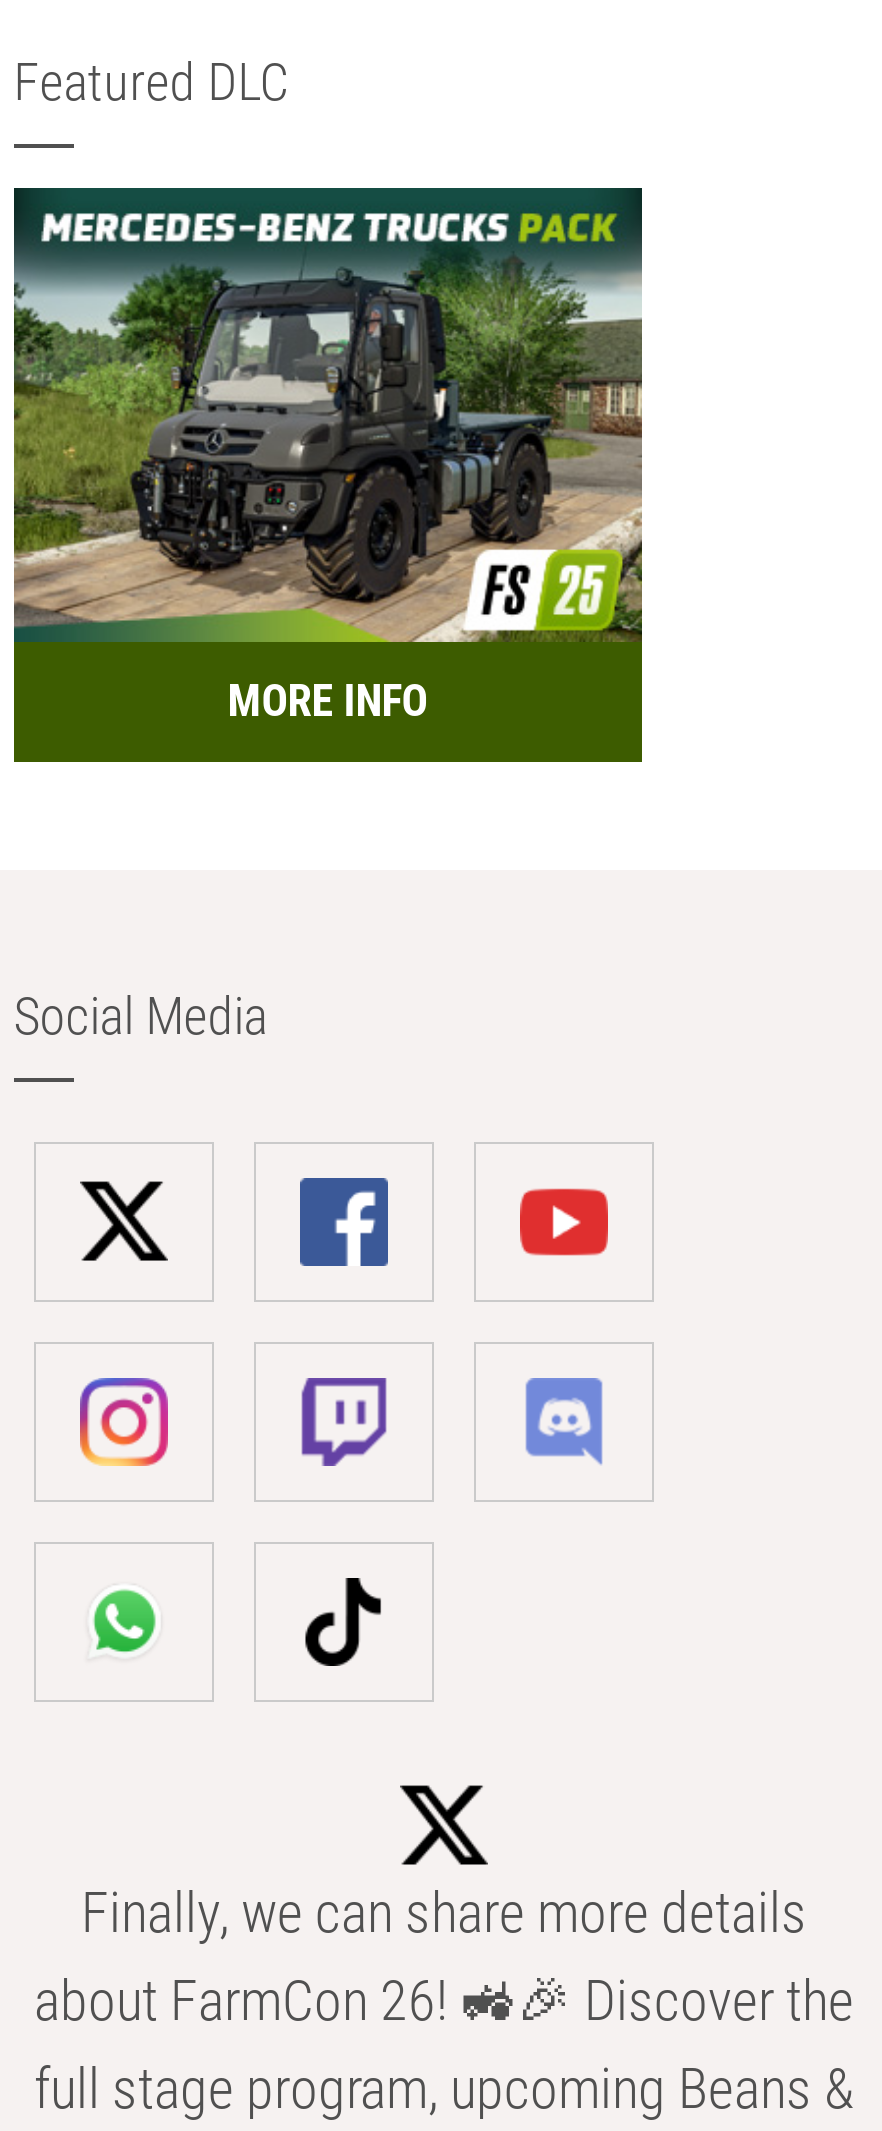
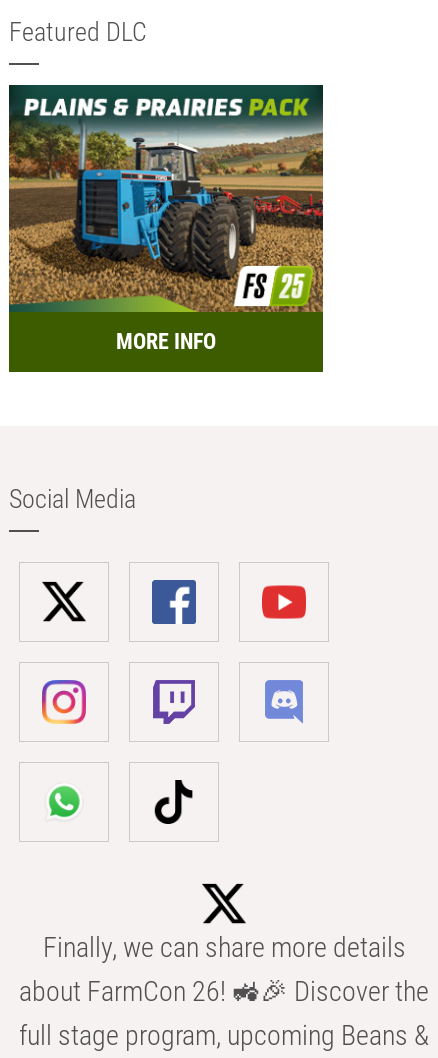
[12,212,644,644] [image] -> [8,98,324,312] [image]

